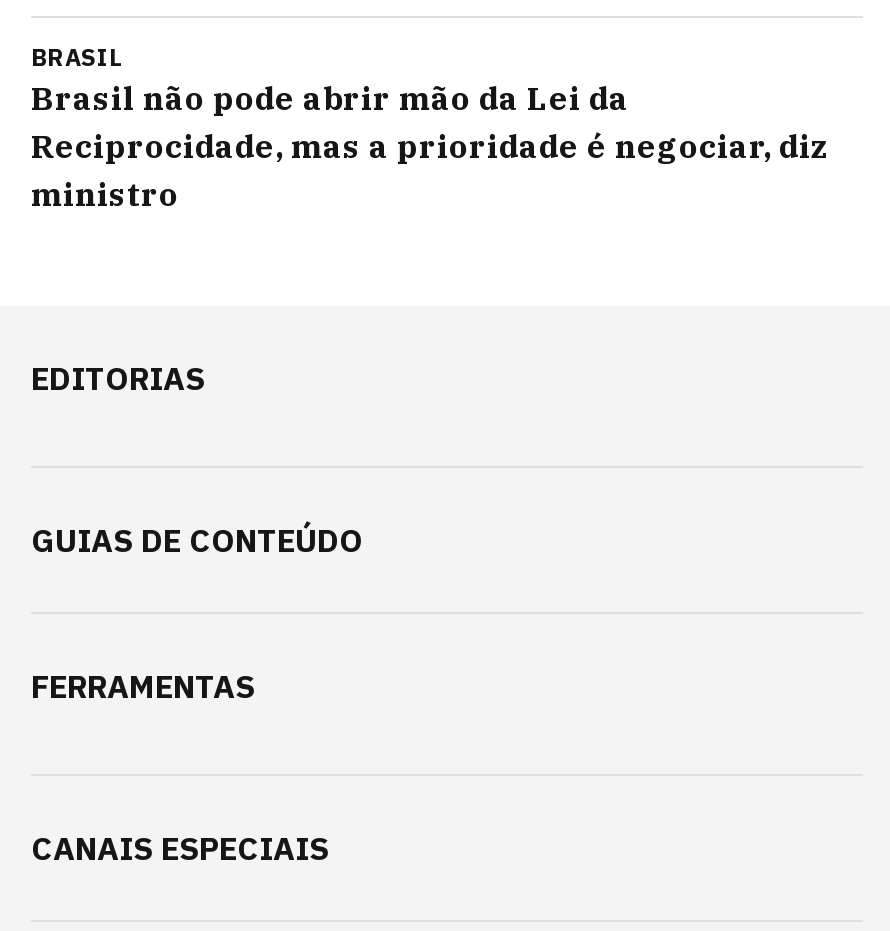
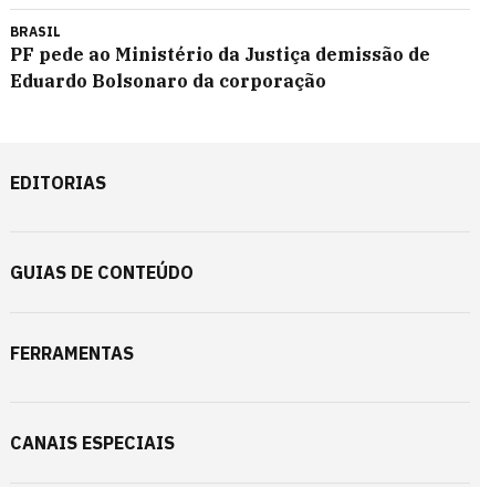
[31,78,829,214] Brasil não pode abrir mão da Lei da | Reciprocidade, mas a prioridade é negociar, diz | ministro -> [10,43,430,92] PF pede ao Ministério da Justiça demissão de | Eduardo Bolsonaro da corporação

